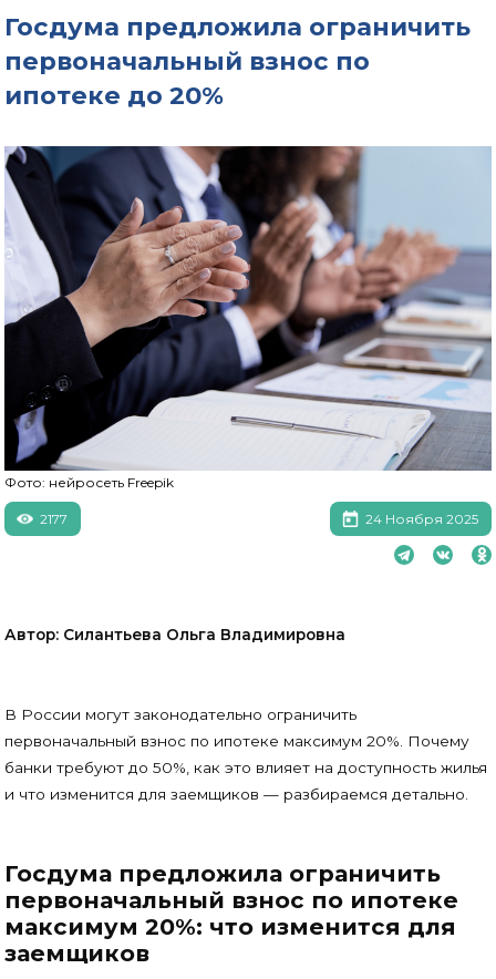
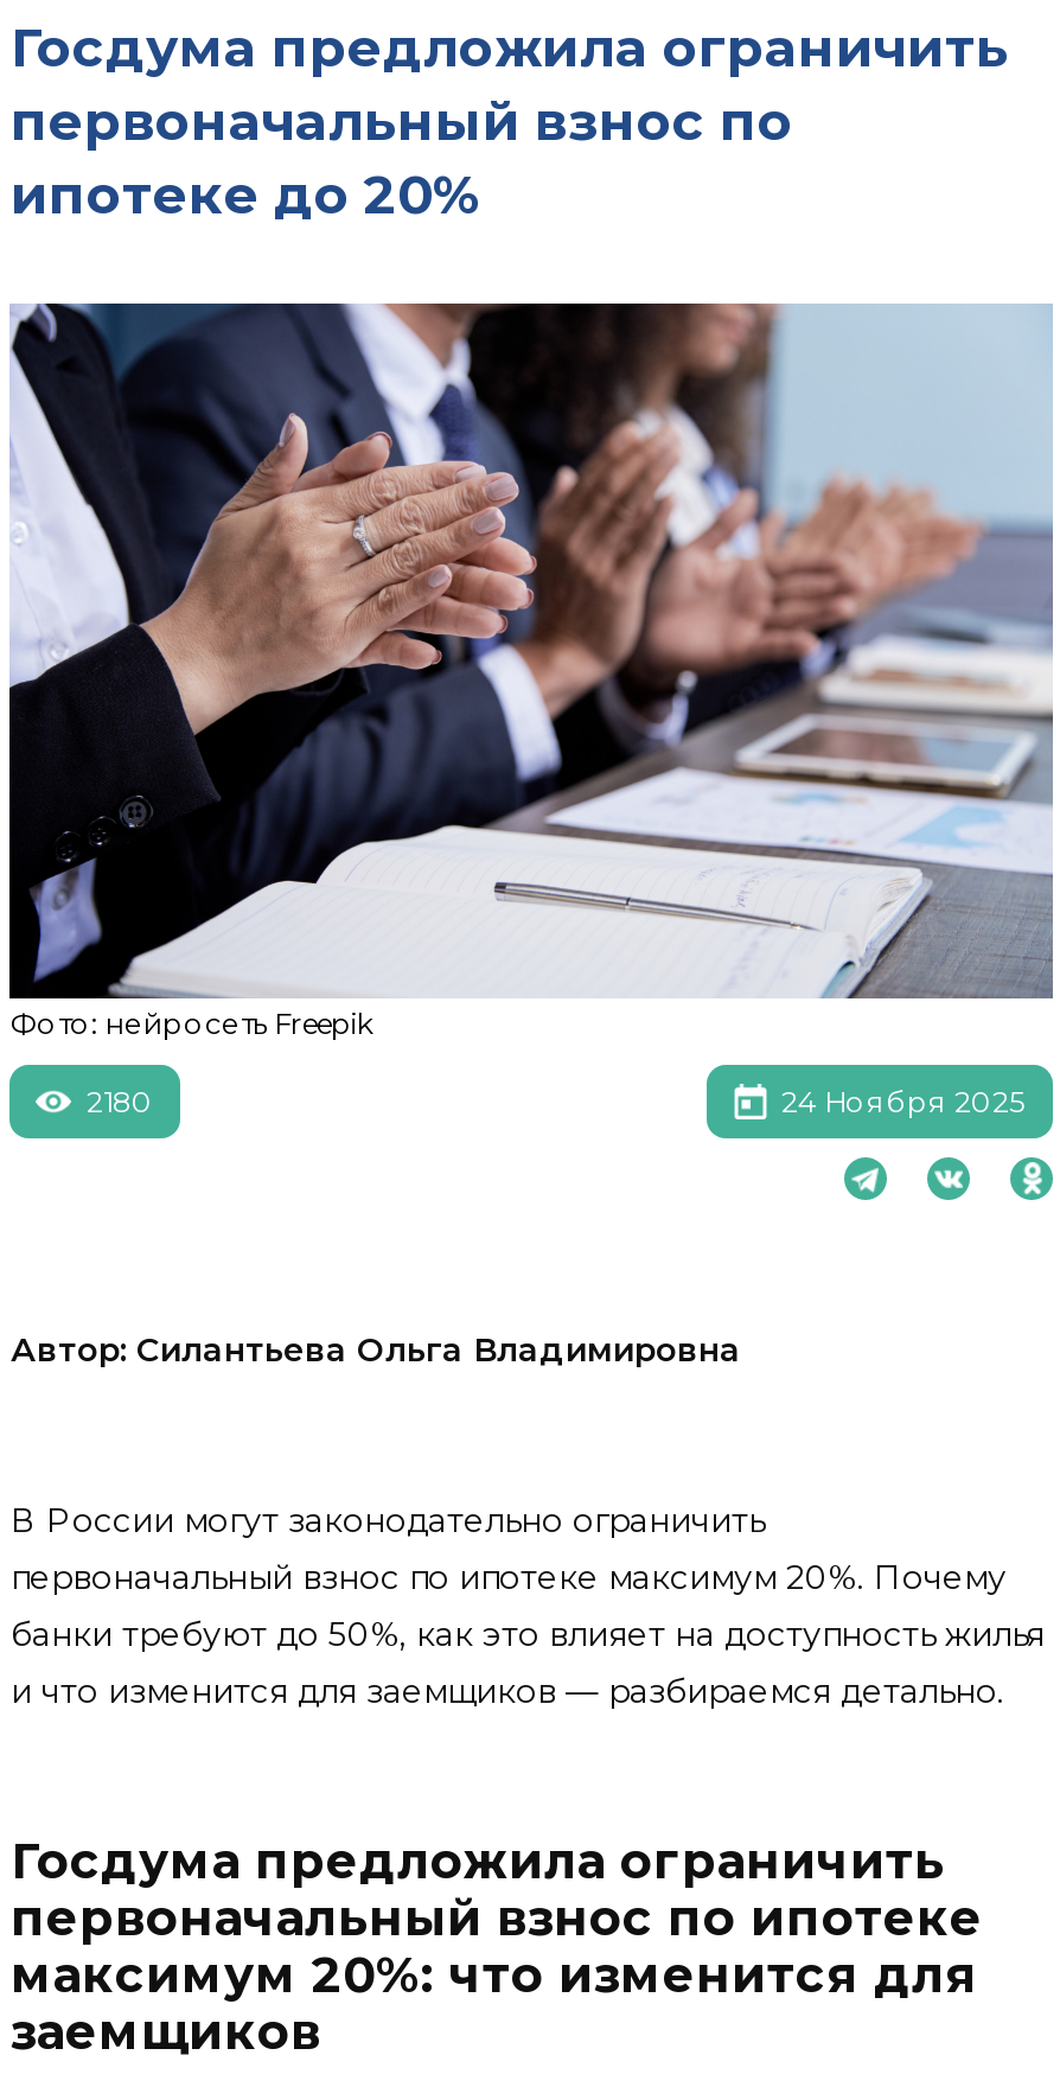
[40,510,68,527] 2177 -> [87,1083,153,1119] 2180

